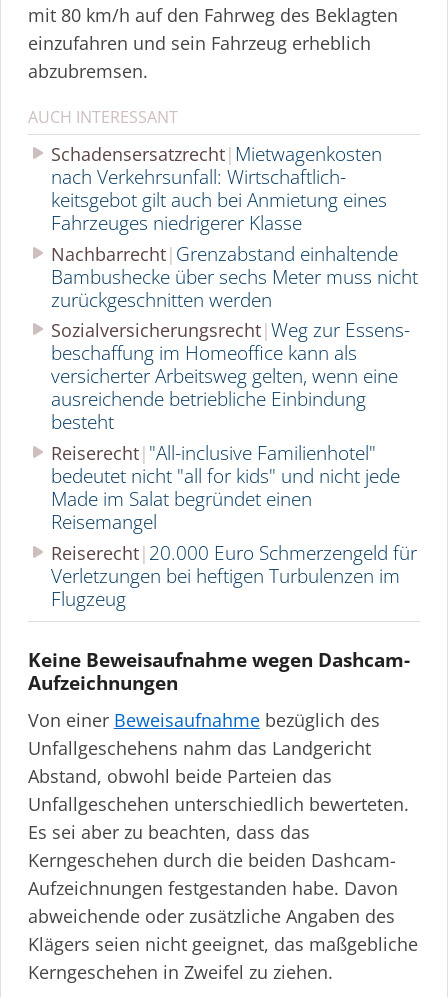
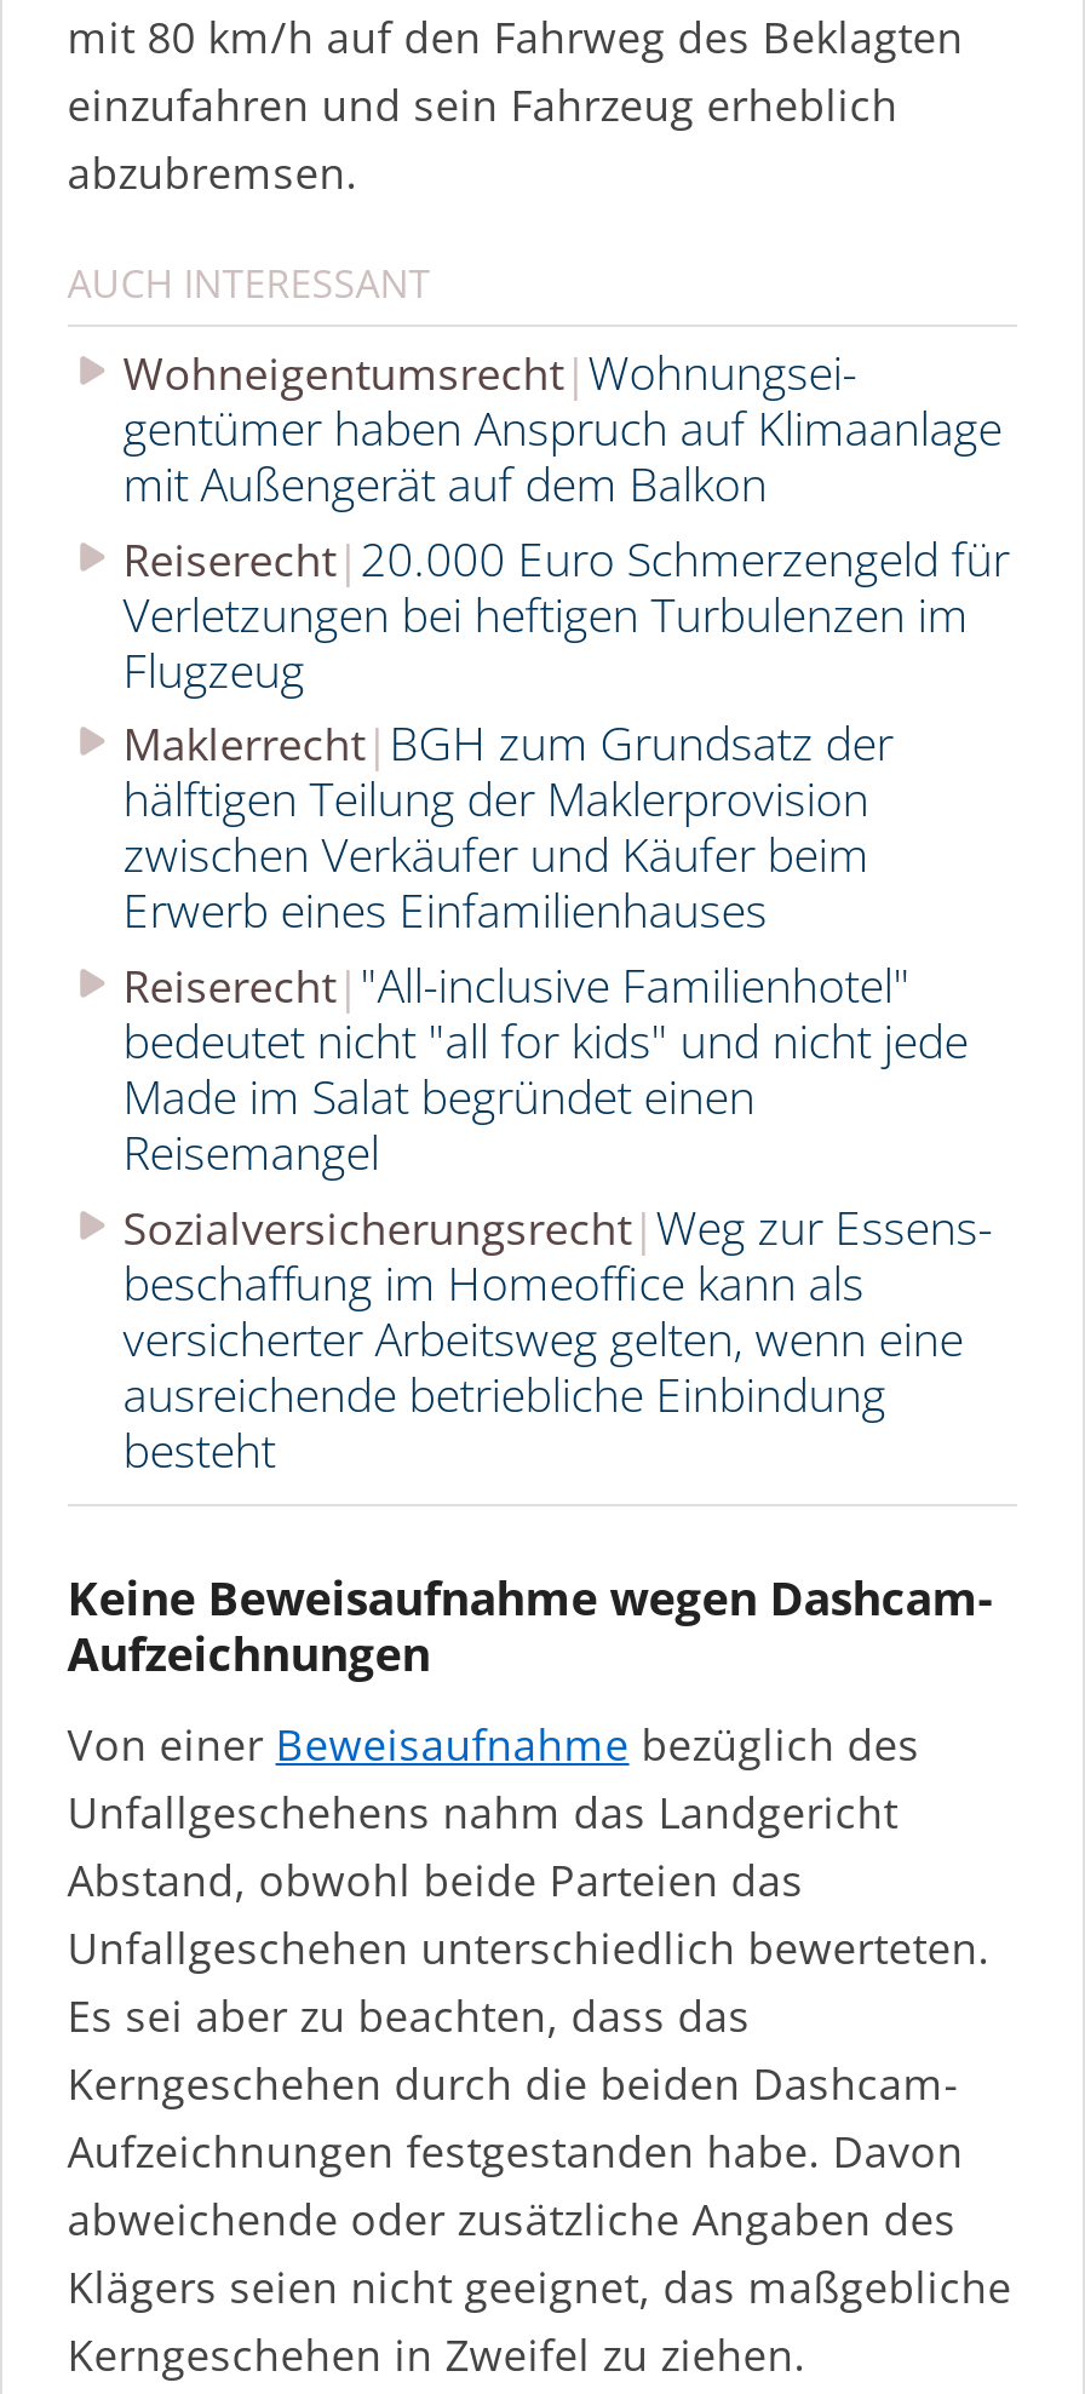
[51,140,418,313] Schadensersatzrecht Mietwagenkosten | nach Verkehrsunfall: Wirtschaftlich | keitsgebot gilt auch bei Anmietung eines | Fahrzeuges niedrigerer Klasse | Nachbarrecht Grenzabstand einhaltende | Bambushecke über sechs Meter muss nicht | zurückgeschnitten werden -> [123,339,1002,943] Wohneigentumsrecht Wohnungsei | gentümer haben Anspruch auf Klimaanlage | mit Außengerät auf dem Balkon | Maklerrecht BGH zum Grundsatz der | hälftigen Teilung der Maklerprovision | zwischen Verkäufer und Käufer beim | Erwerb eines Einfamilienhauses
moved [51,316,410,435] -> [123,1193,992,1481]: Sozialversicherungsrecht Weg zur Essens | beschaffung im Homeoffice kann als | versicherter Arbeitsweg gelten, wenn eine | ausreichende betriebliche Einbindung | besteht
moved [51,439,417,612] -> [123,525,1009,1185]: Reiserecht "All-inclusive Familienhotel" | bedeutet nicht "all for kids" und nicht jede | Made im Salat begründet einen | Reisemangel | Reiserecht 20.000 Euro Schmerzengeld für | Verletzungen bei heftigen Turbulenzen im | Flugzeug

